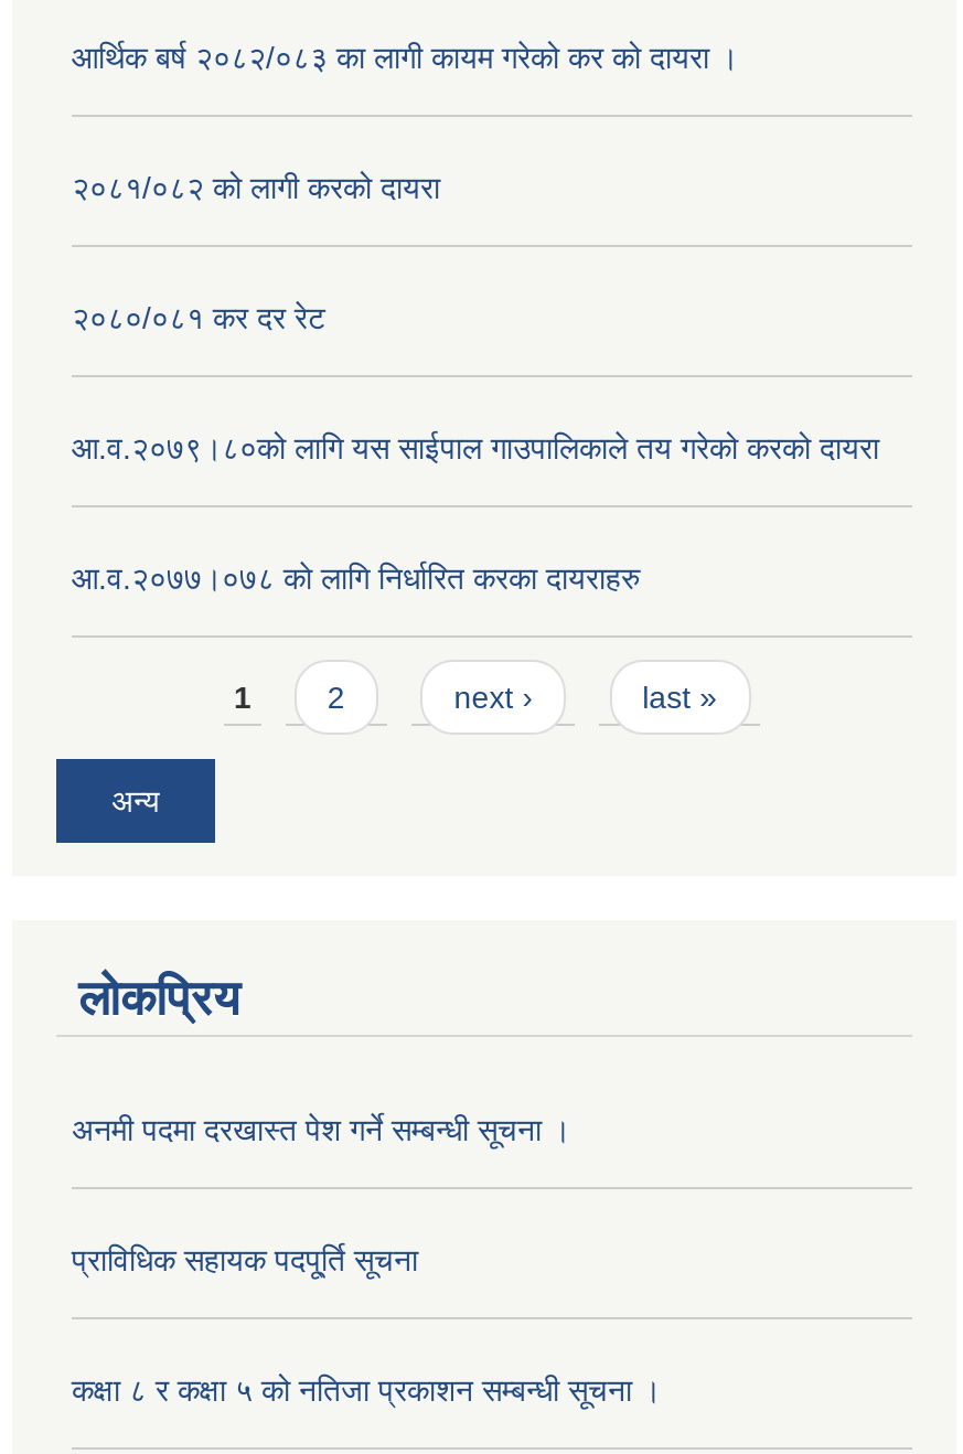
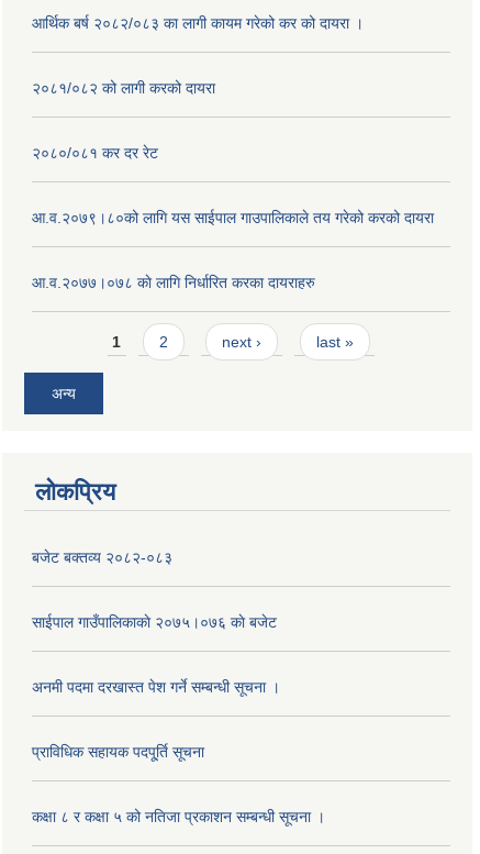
none -> [32,548,172,566] बजेट बक्तव्य २०८२-०८३
none -> [32,613,277,631] साईपाल गाउँपालिकाकाे २०७५।०७६ काे बजेट

